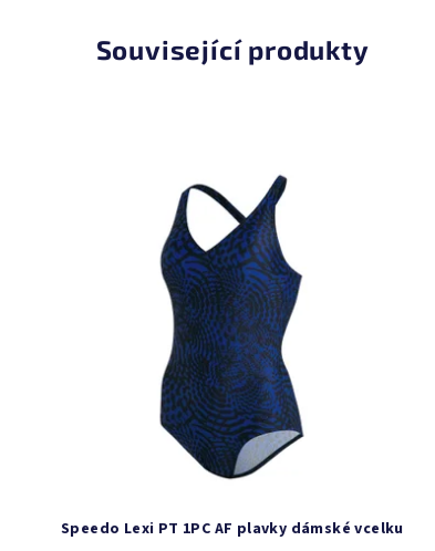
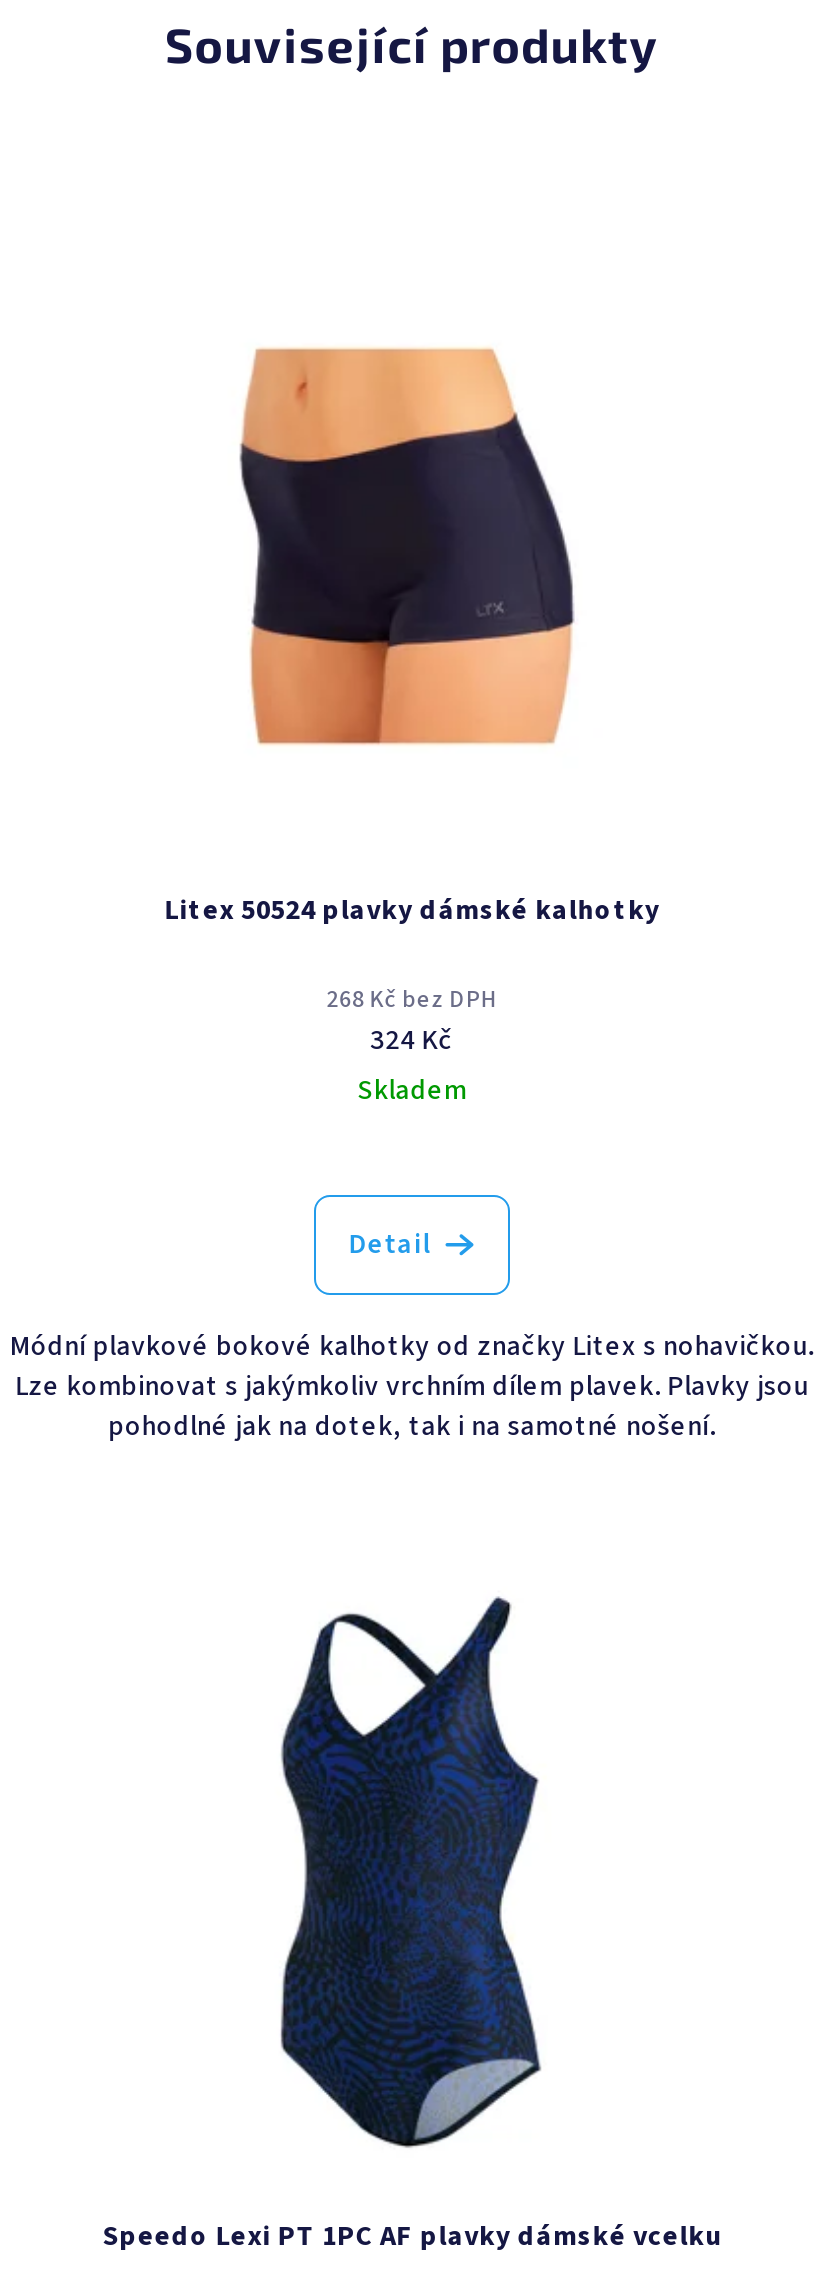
none -> [10,1225,814,1447] Detail | Módní plavkové bokové kalhotky od značky Litex s nohavičkou. | Lze kombinovat s jakýmkoliv vrchním dílem plavek. Plavky jsou | pohodlné jak na dotek, tak i na samotné nošení.
none -> [164,891,660,1111] Litex 50524 plavky dámské kalhotky | 268 Kč bez DPH | 324 Kč | Skladem
none -> [238,347,576,745] [image]

